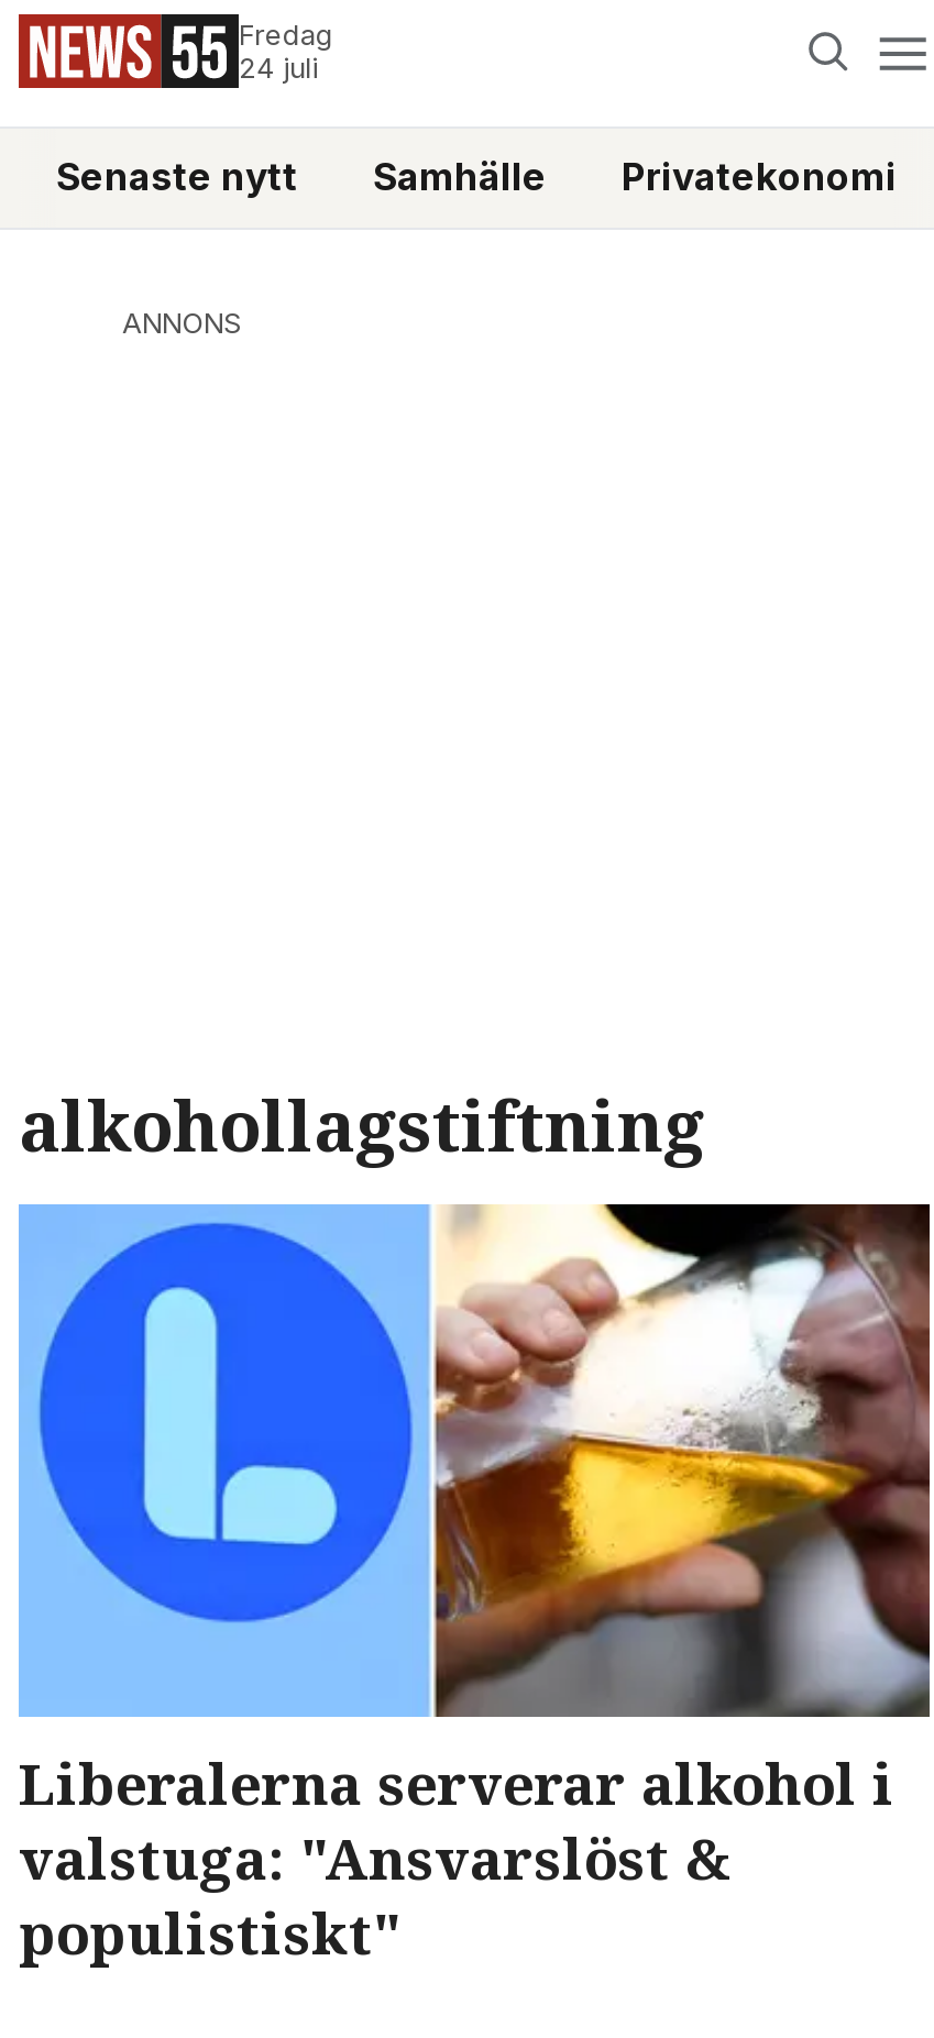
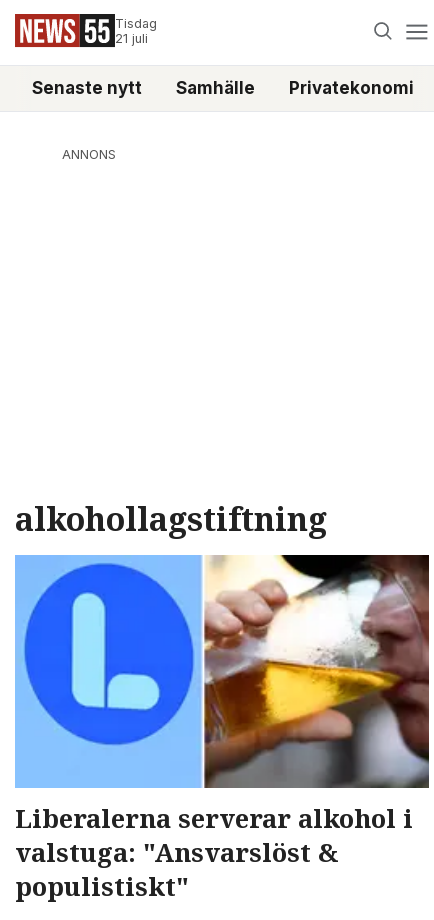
[239,19,333,85] Fredag | 24 juli -> [115,16,157,46] Tisdag | 21 juli

